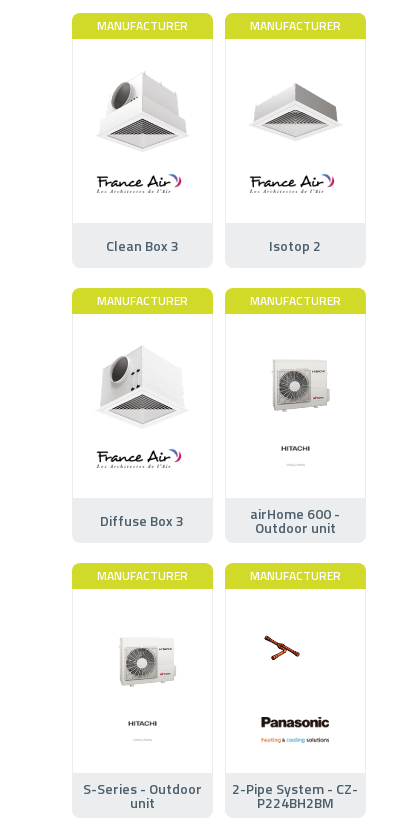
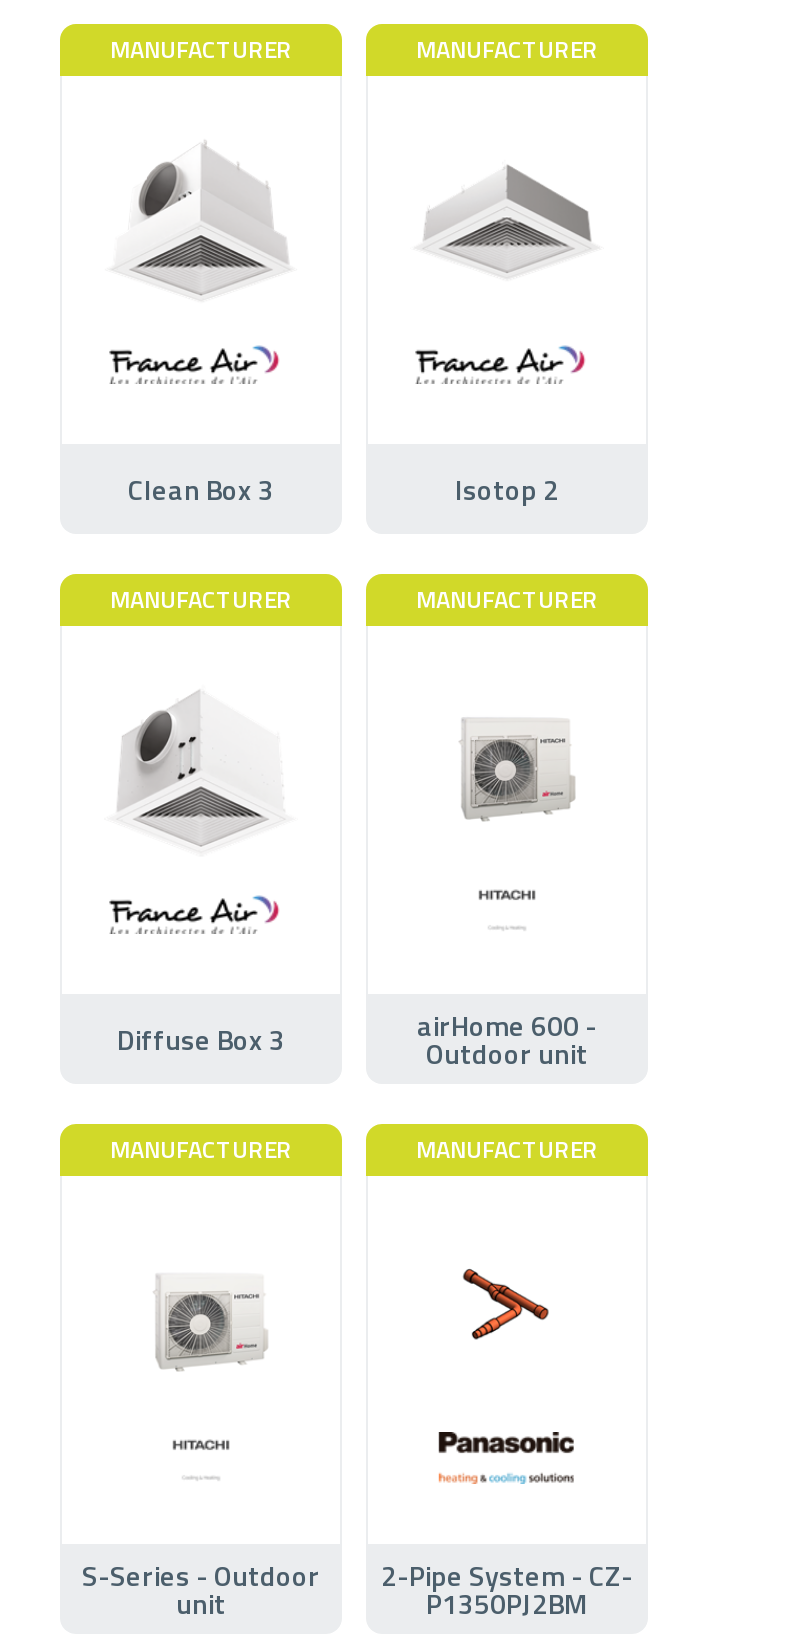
[263,635,316,670] [image] -> [446,1268,550,1342] [image]
[257,792,334,813] P224BH2BM -> [426,1581,588,1623] P1350PJ2BM

